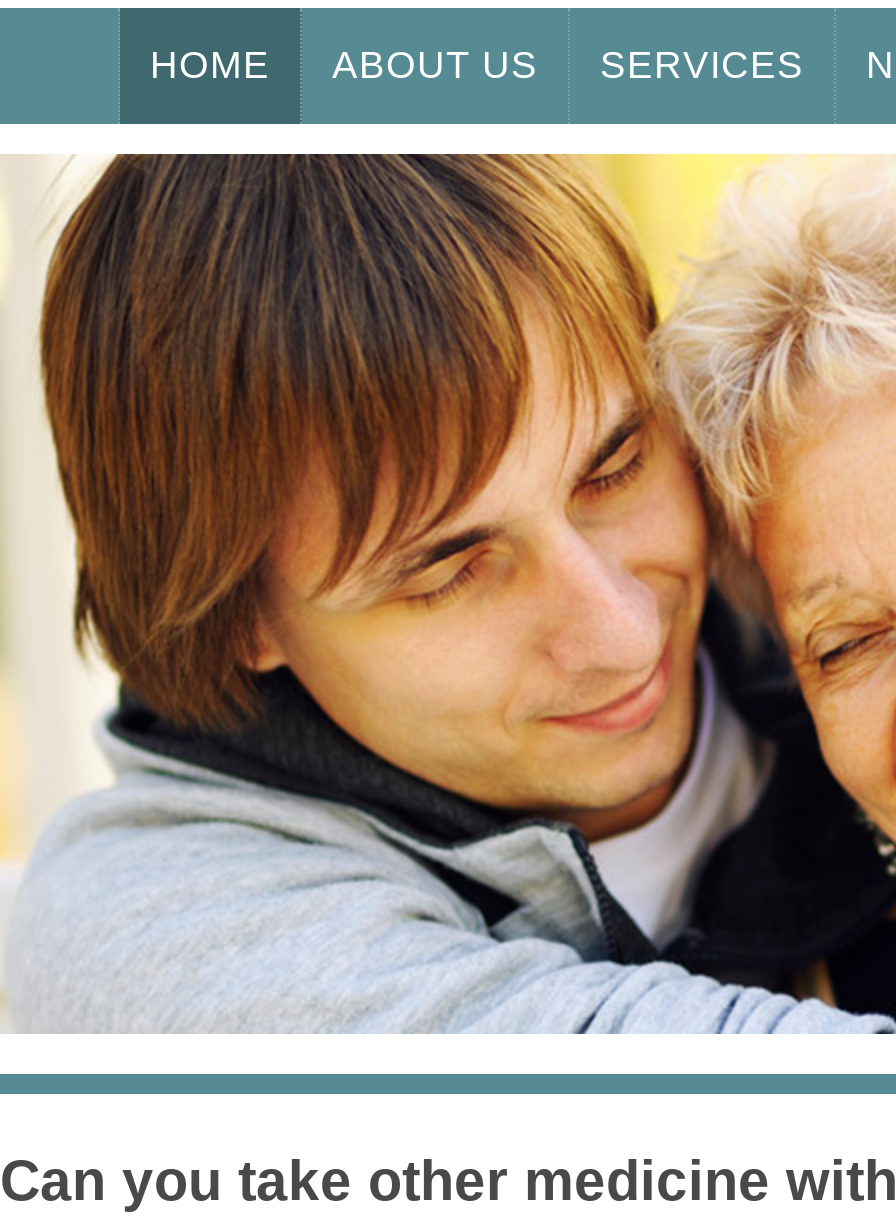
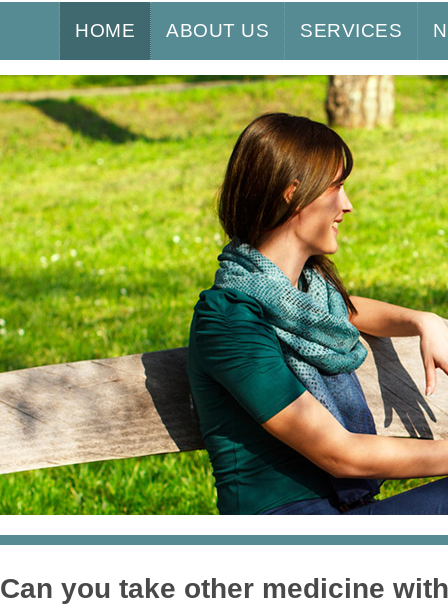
[6,152,890,1034] [image] -> [3,74,445,516] [image]

